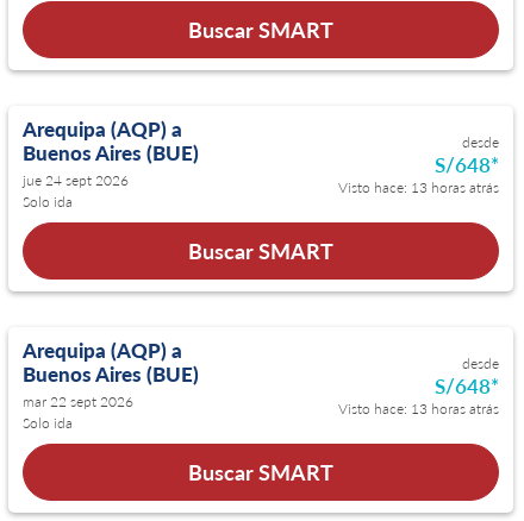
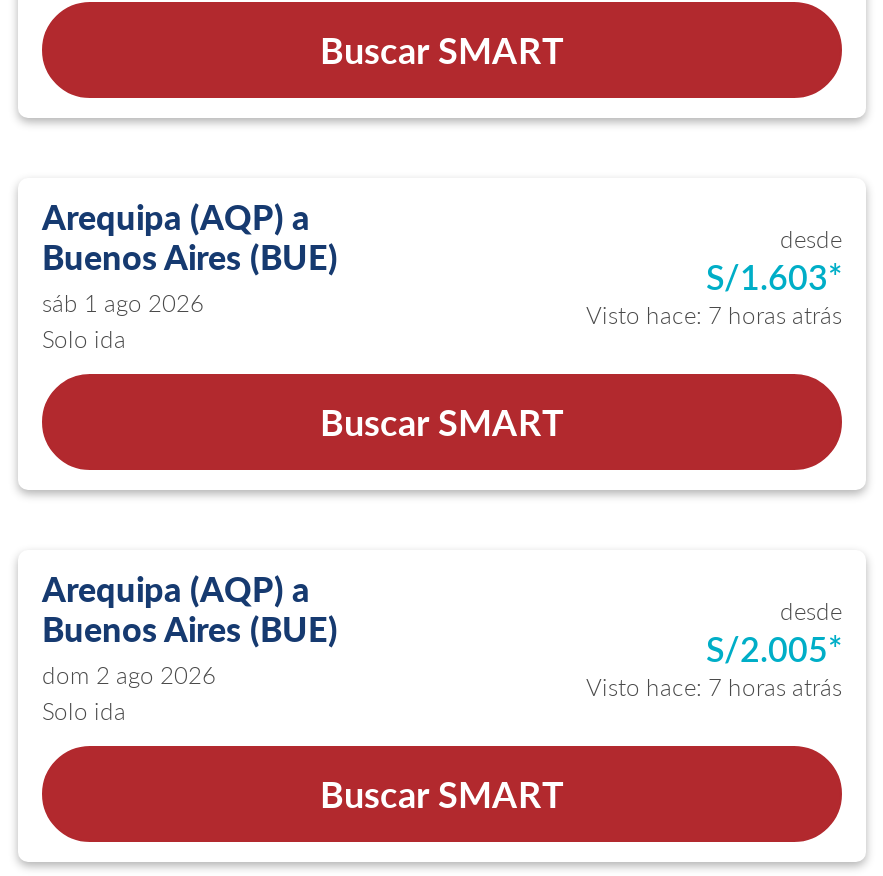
[338,152,499,196] S/648* | Visto hace: 13 horas atrás -> [586,256,842,330] S/1.603* | Visto hace: 7 horas atrás
[23,171,129,189] jue 24 sept 2026 -> [42,288,204,318] sáb 1 ago 2026
[338,374,499,418] S/648* | Visto hace: 13 horas atrás -> [586,628,842,702] S/2.005* | Visto hace: 7 horas atrás
[23,393,133,410] mar 22 sept 2026 -> [42,660,216,690] dom 2 ago 2026

